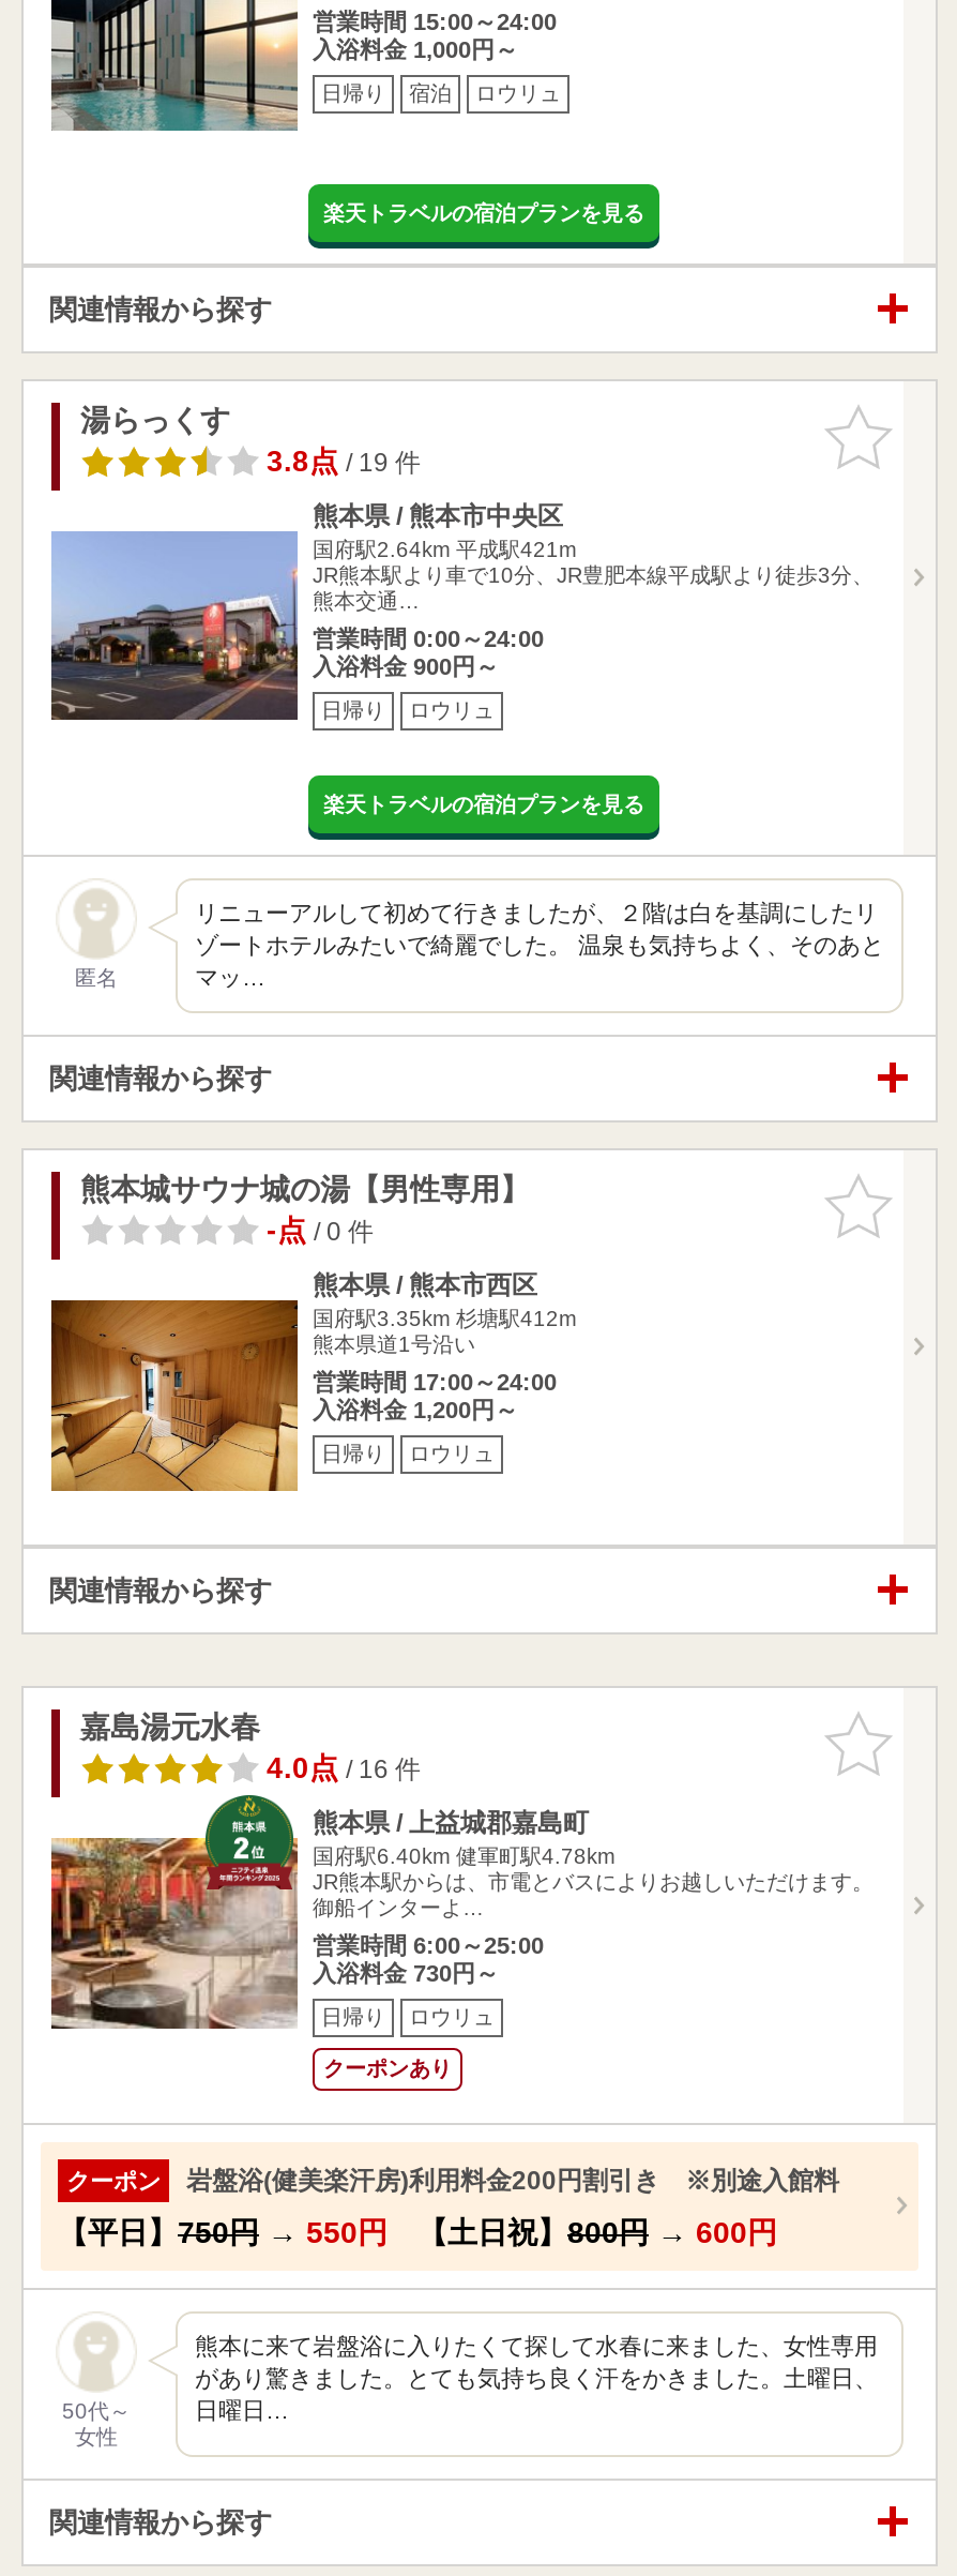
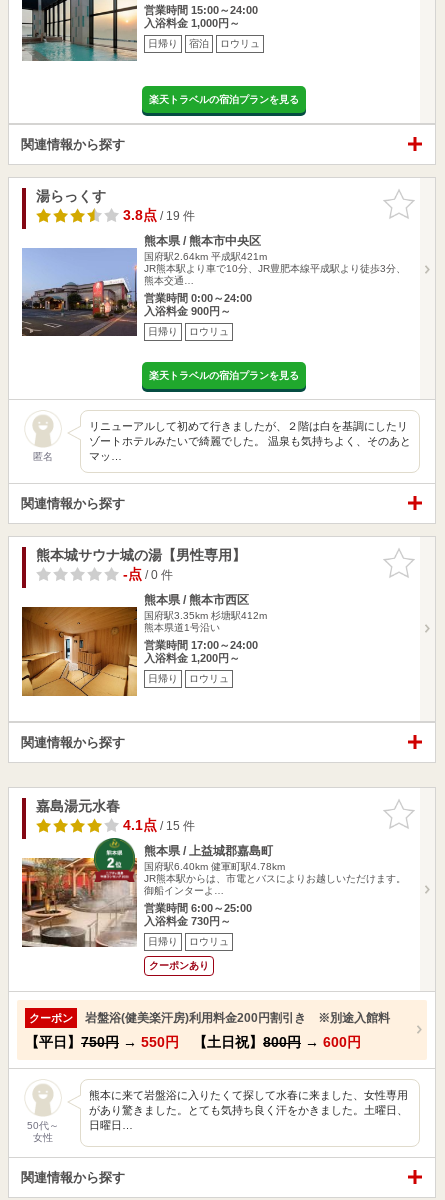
[267,1752,421,1784] 4.0点/ 16 件 -> [122,818,194,833] 4.1点/ 15 件

